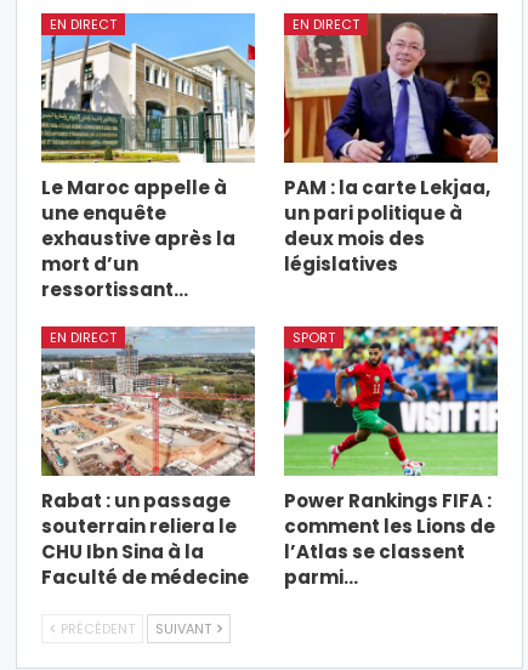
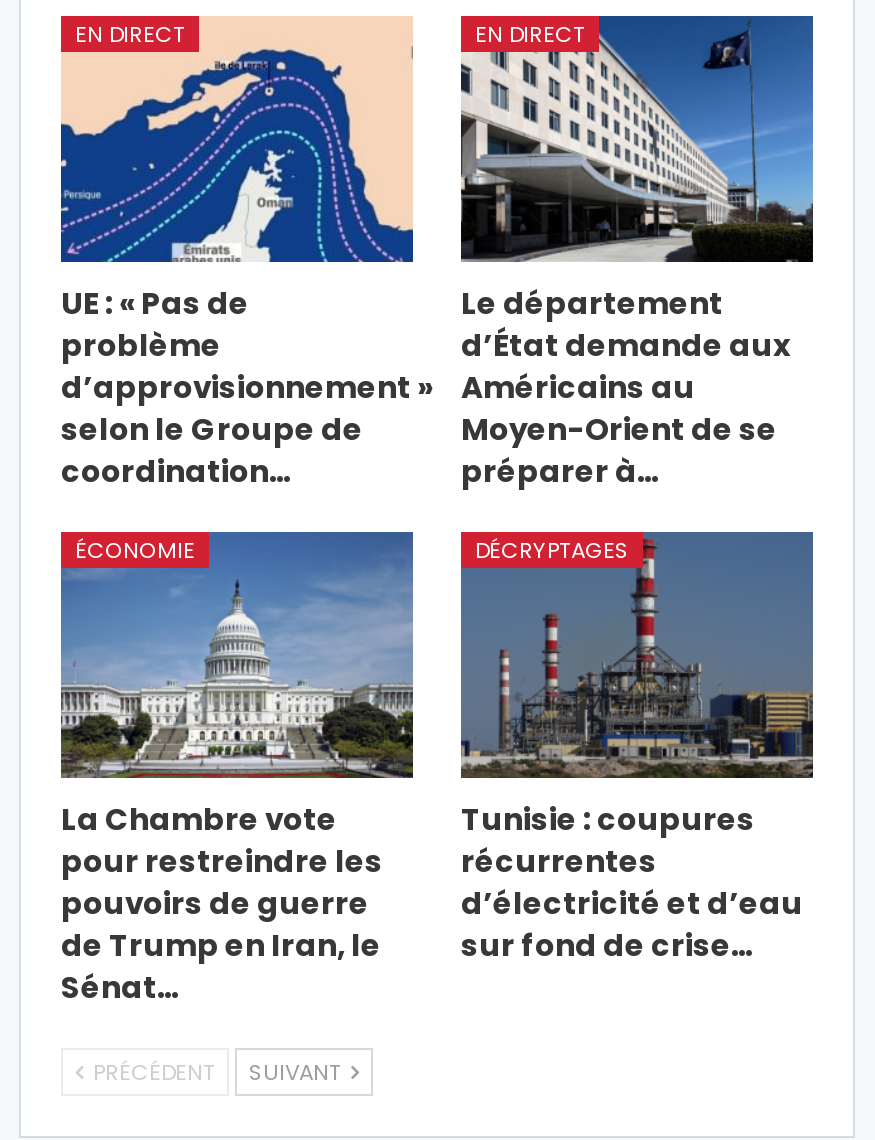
[40,12,256,303] [image] | Le Maroc appelle à | une enquête | exhaustive après la | mort d’un | ressortissant… -> [59,16,433,493] [image] | UE : « Pas de | problème | d’approvisionnement » | selon le Groupe de | coordination…
[283,12,499,277] [image] | PAM : la carte Lekjaa, | un pari politique à | deux mois des | législatives -> [459,14,815,493] [image] | Le département | d’État demande aux | Américains au | Moyen-Orient de se | préparer à…
[40,328,256,476] [image] | EN DIRECT -> [59,532,415,778] [image] | ÉCONOMIE
[283,325,499,476] [image] | SPORT -> [459,530,815,780] [image] | DÉCRYPTAGES
[41,489,249,590] Rabat : un passage | souterrain reliera le | CHU Ibn Sina à la | Faculté de médecine -> [61,799,383,1009] La Chambre vote | pour restreindre les | pouvoirs de guerre | de Trump en Iran, le | Sénat…
[284,489,495,590] Power Rankings FIFA : | comment les Lions de | l’Atlas se classent | parmi… -> [461,799,803,967] Tunisie : coupures | récurrentes | d’électricité et d’eau | sur fond de crise…

